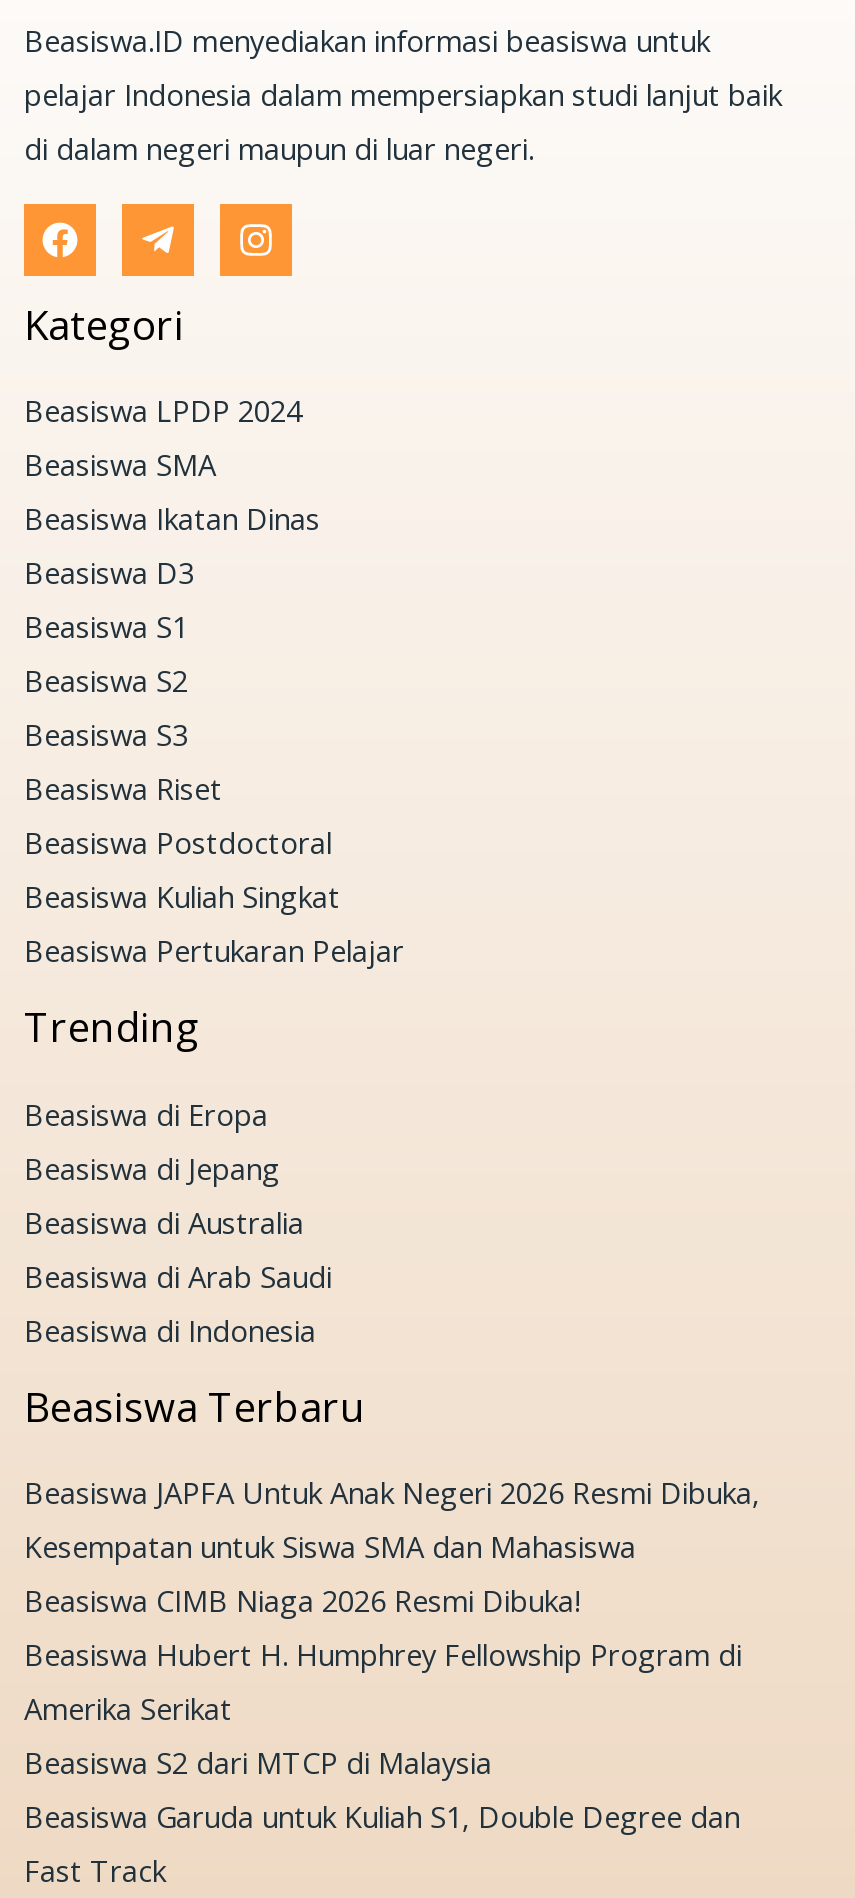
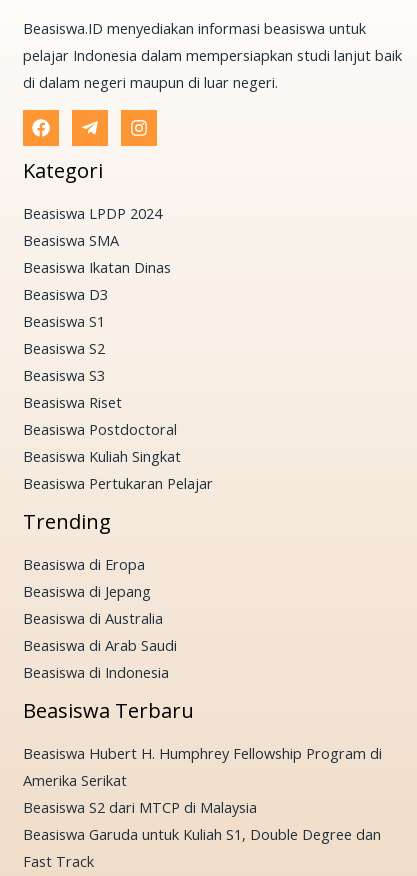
[24,1471,760,1619] Beasiswa JAPFA Untuk Anak Negeri 2026 Resmi Dibuka, | Kesempatan untuk Siswa SMA dan Mahasiswa | Beasiswa CIMB Niaga 2026 Resmi Dibuka! -> none

